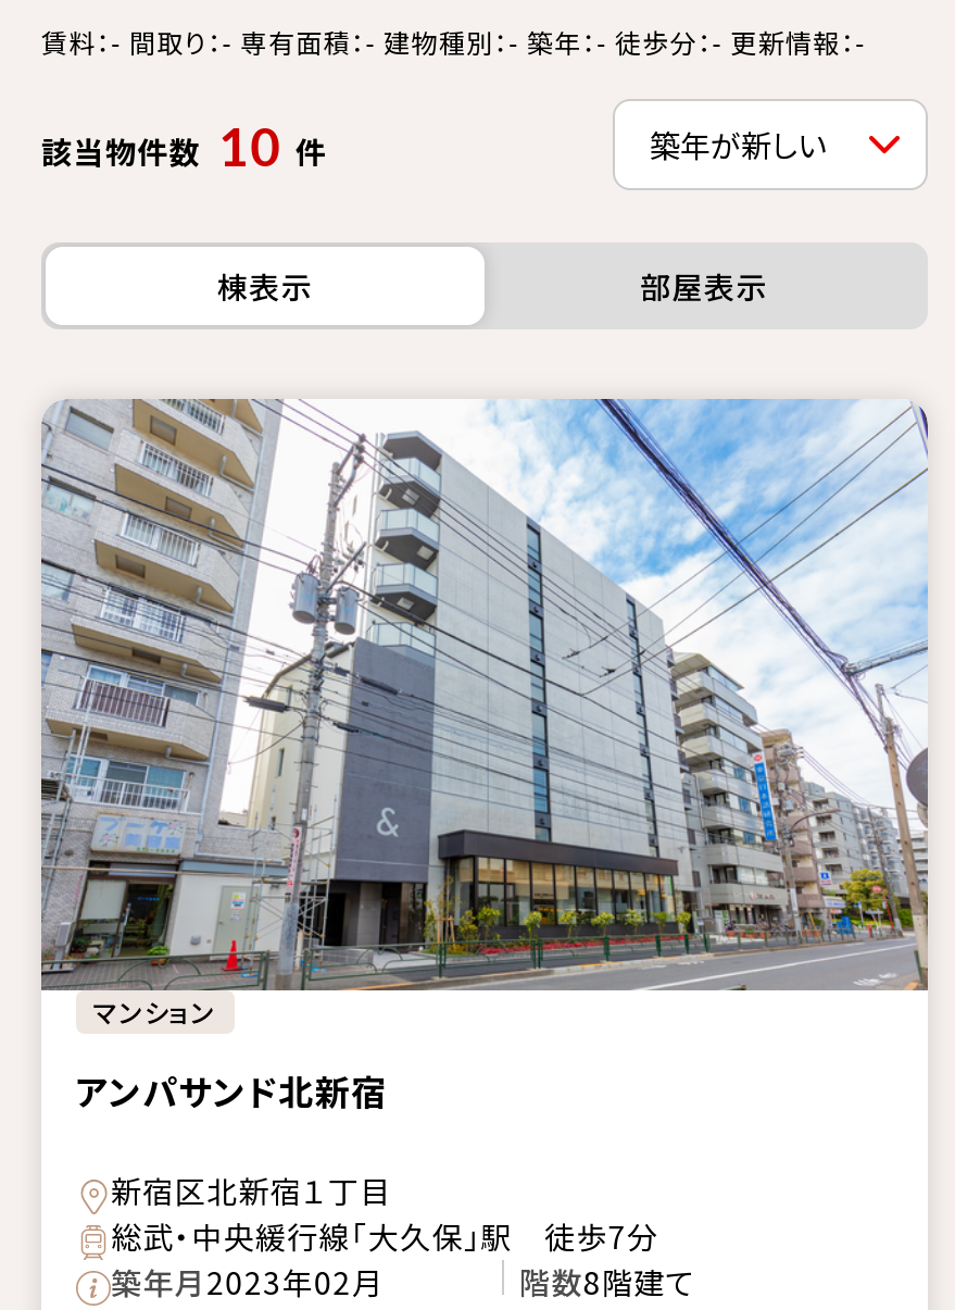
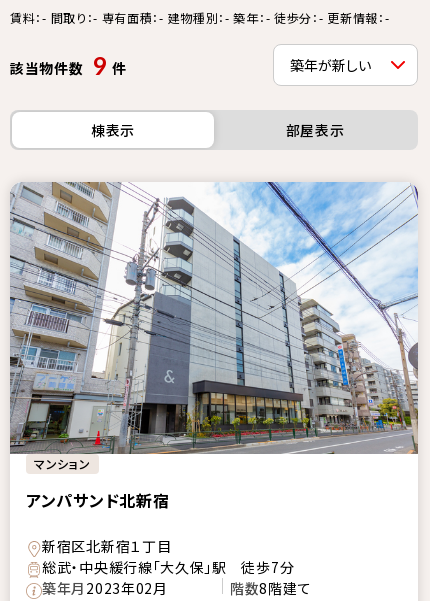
[41,114,327,177] 該当物件数 10 件 -> [10,51,127,80] 該当物件数 9 件

